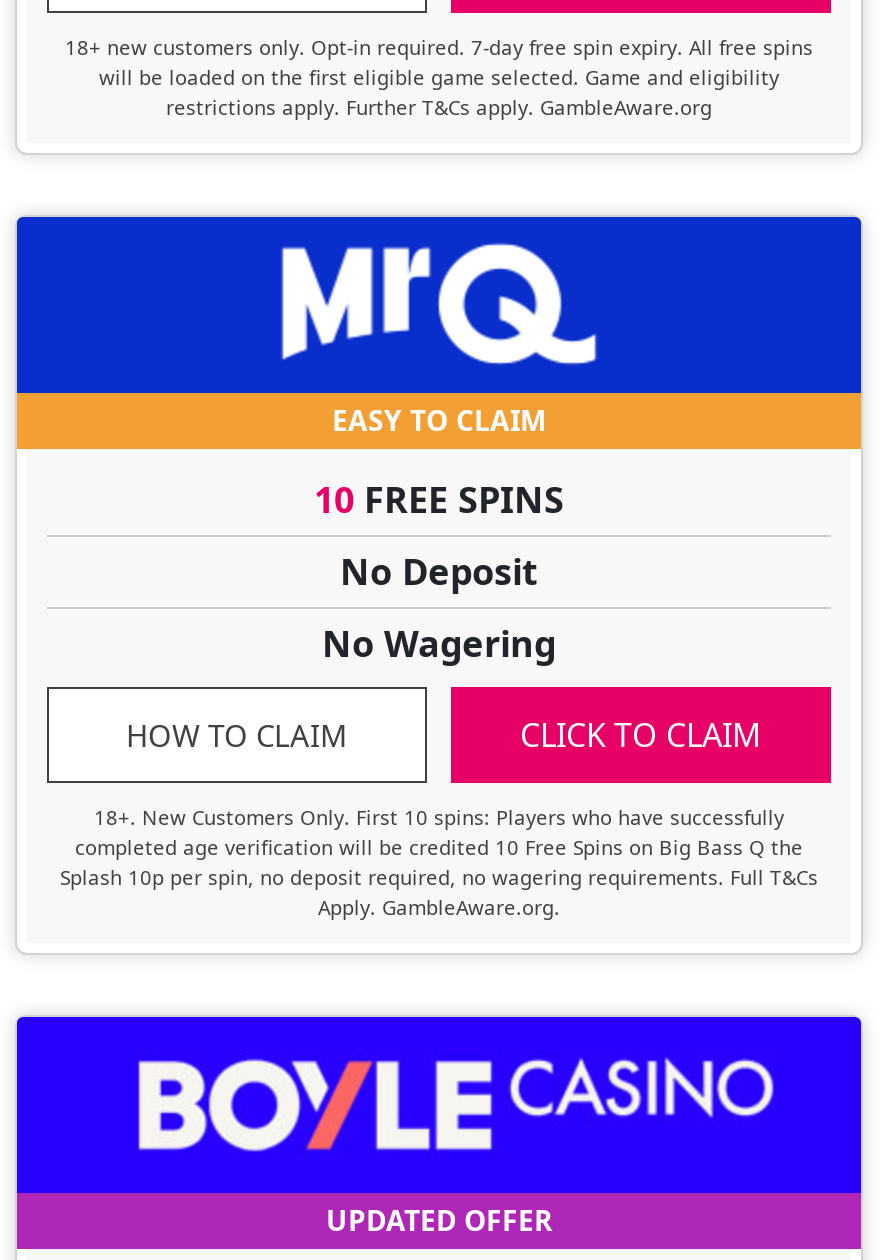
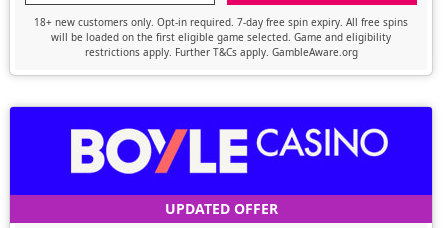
[15,217,863,922] [image] | EASY TO CLAIM | 10 FREE SPINS | No Deposit | No Wagering | CLICK TO CLAIM | HOW TO CLAIM | 18+. New Customers Only. First 10 spins: Players who have successfully | completed age verification will be credited 10 Free Spins on Big Bass Q the | Splash 10p per spin, no deposit required, no wagering requirements. Full T&Cs | Apply. GambleAware.org. -> none

